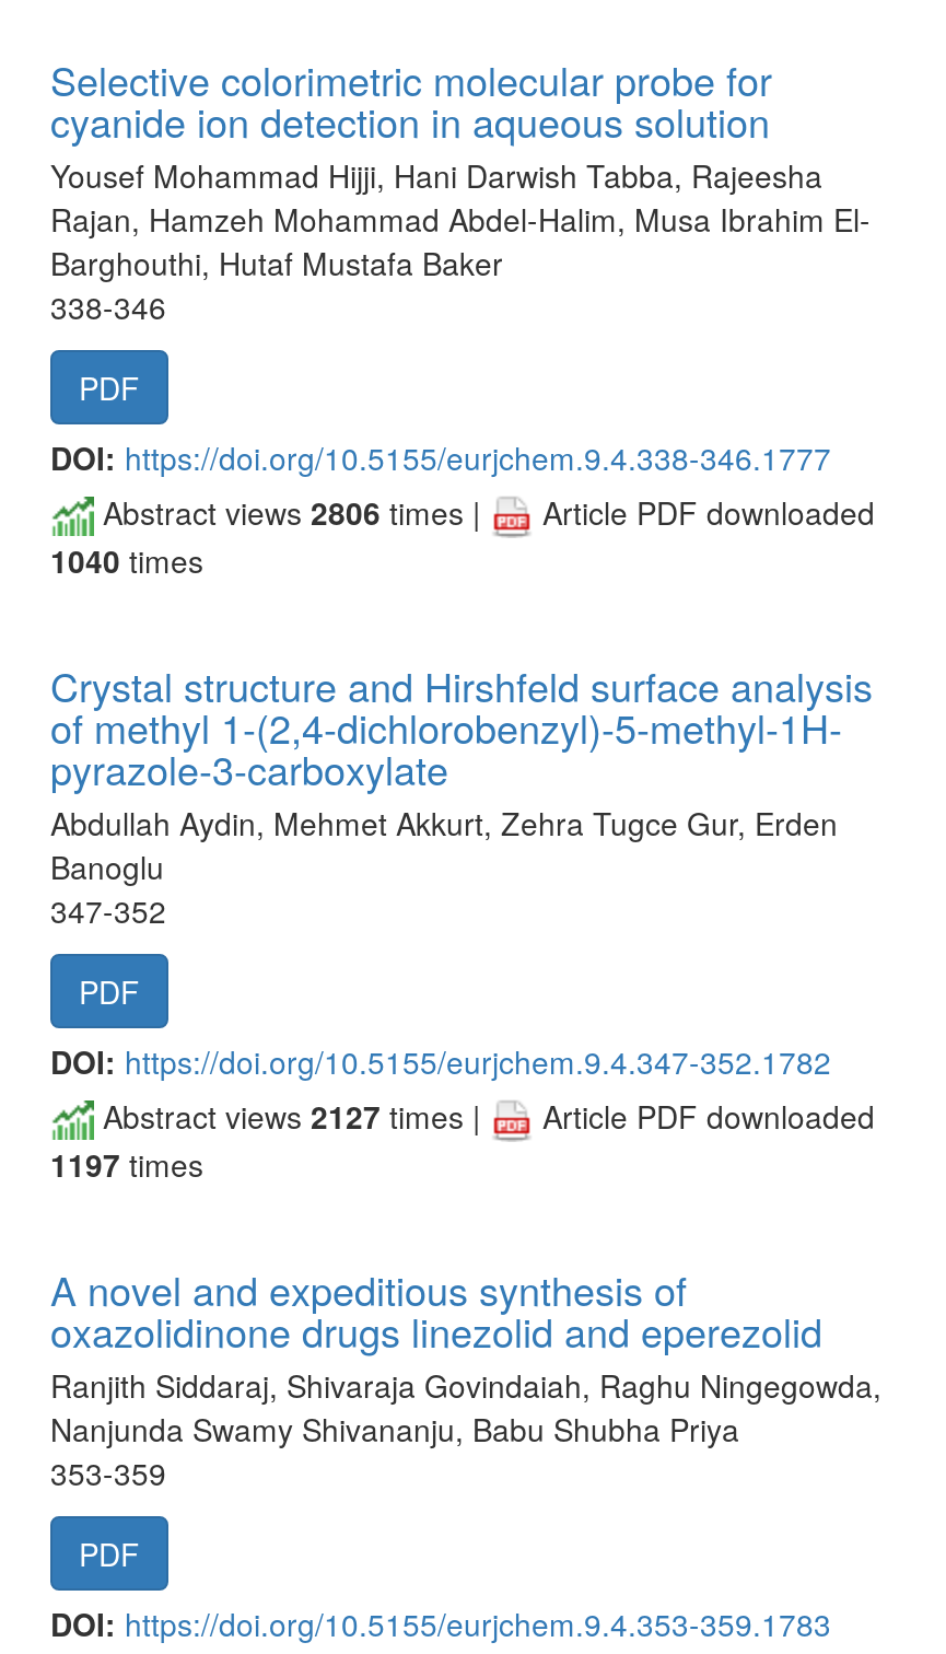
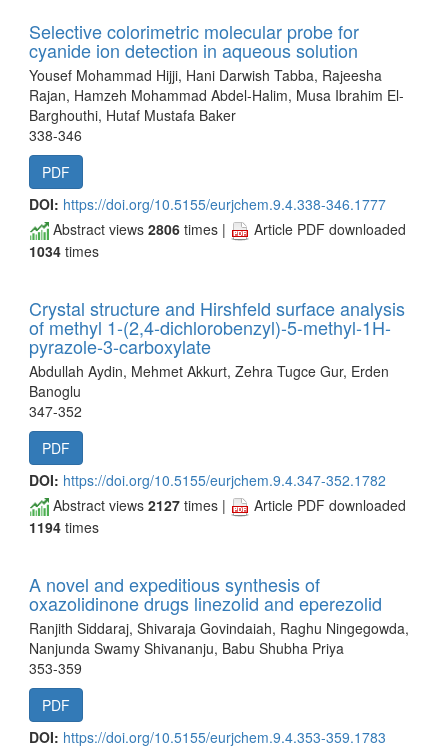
[50,538,203,582] 1040 times -> [29,241,99,261] 1034 times
[50,1143,203,1187] 1197 times -> [29,517,99,537] 1194 times

